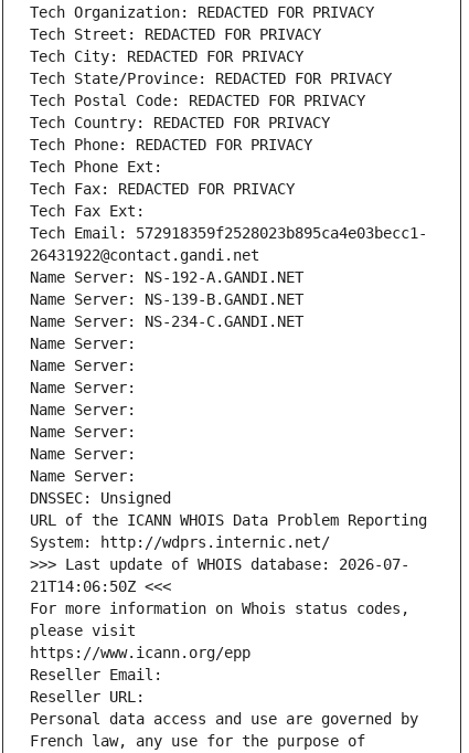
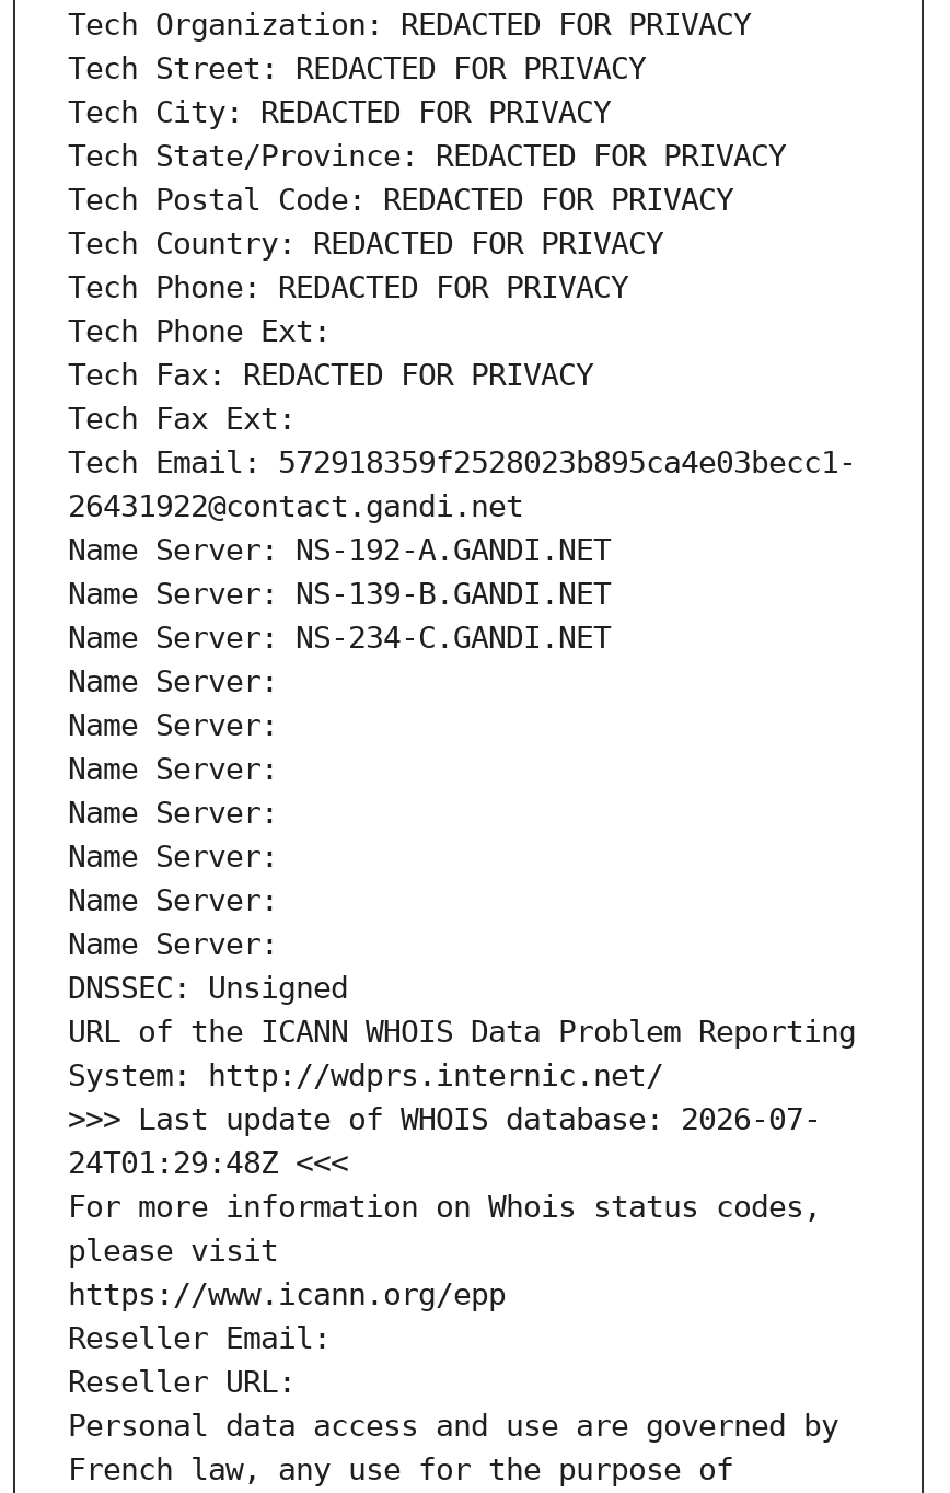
[30,578,171,596] 21T14:06:50Z <<< -> [68,1146,348,1181] 24T01:29:48Z <<<

